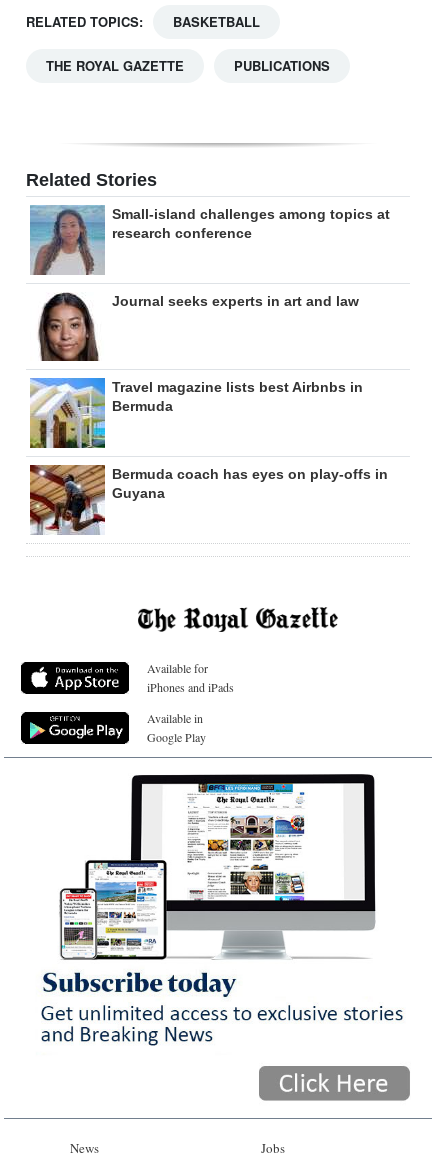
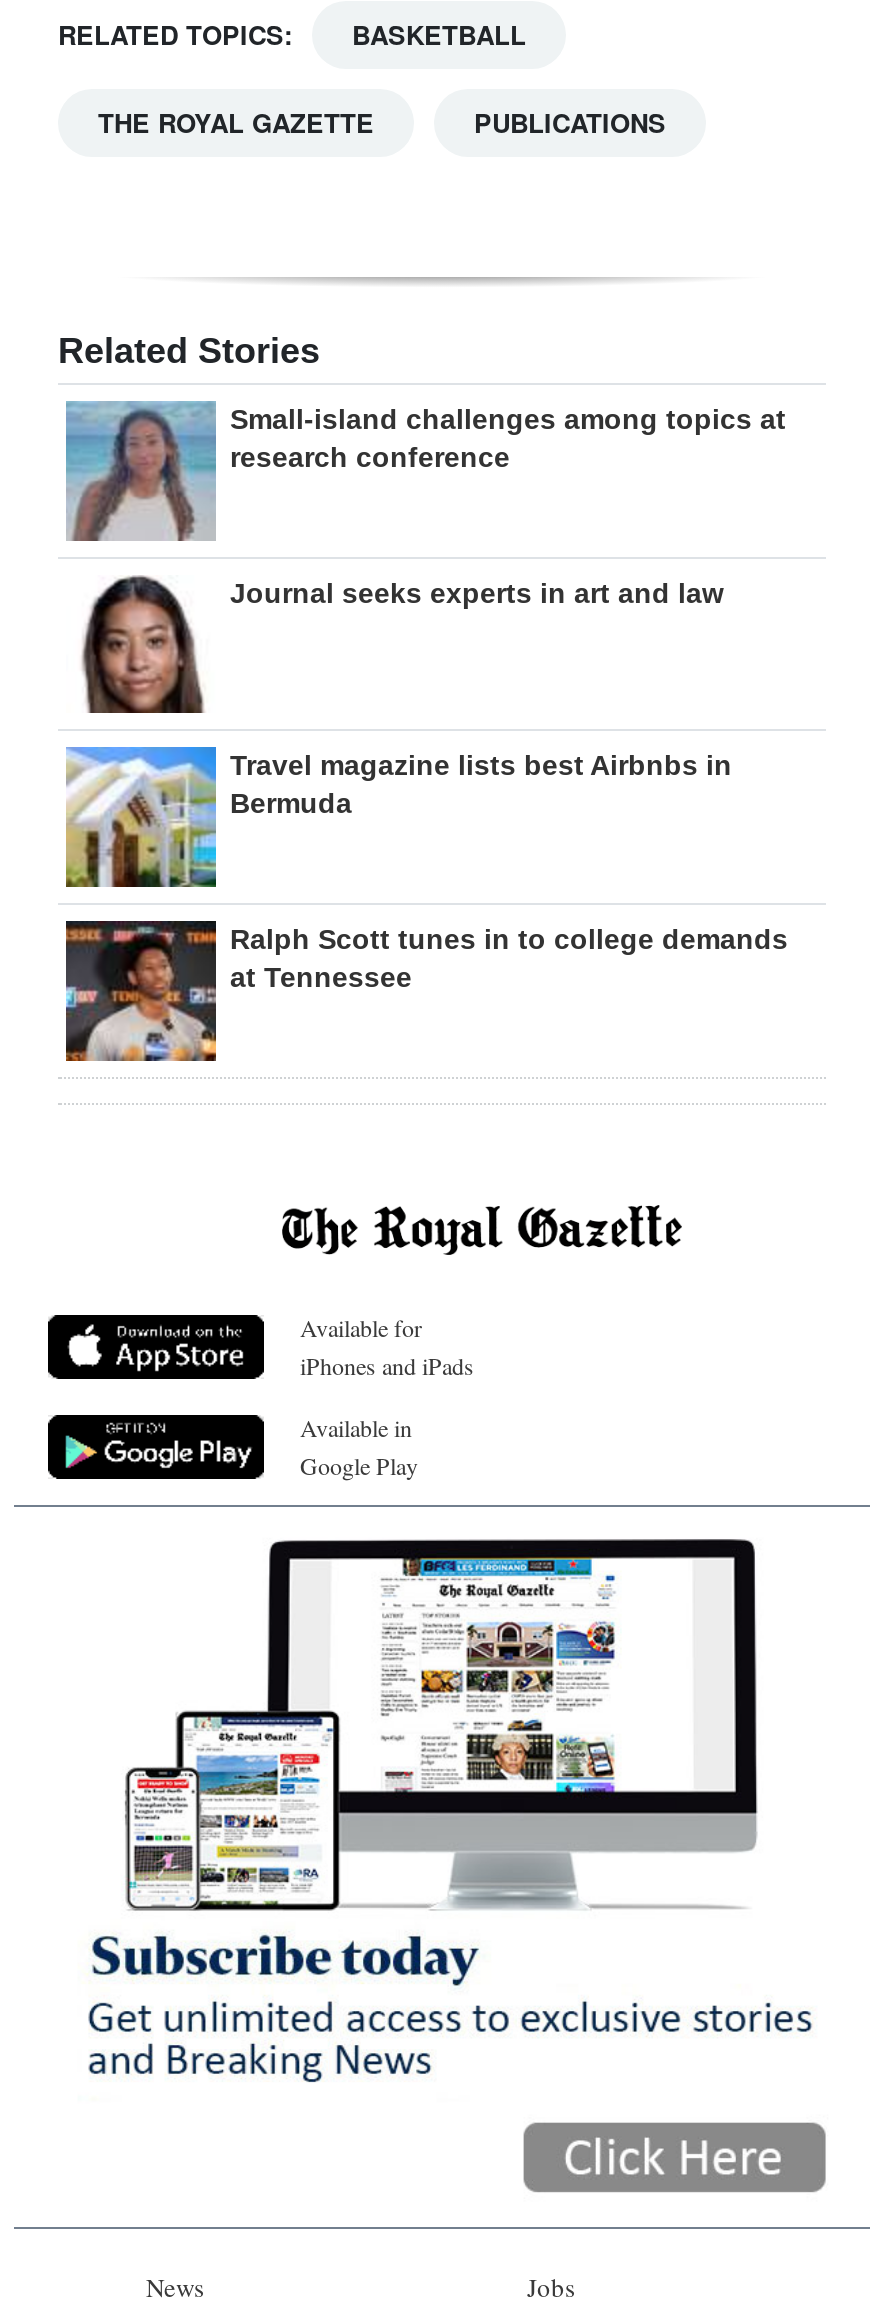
[29,464,388,535] [image] | Bermuda coach has eyes on play-offs in | Guyana -> [64,919,788,1063] [image] | Ralph Scott tunes in to college demands | at Tennessee

